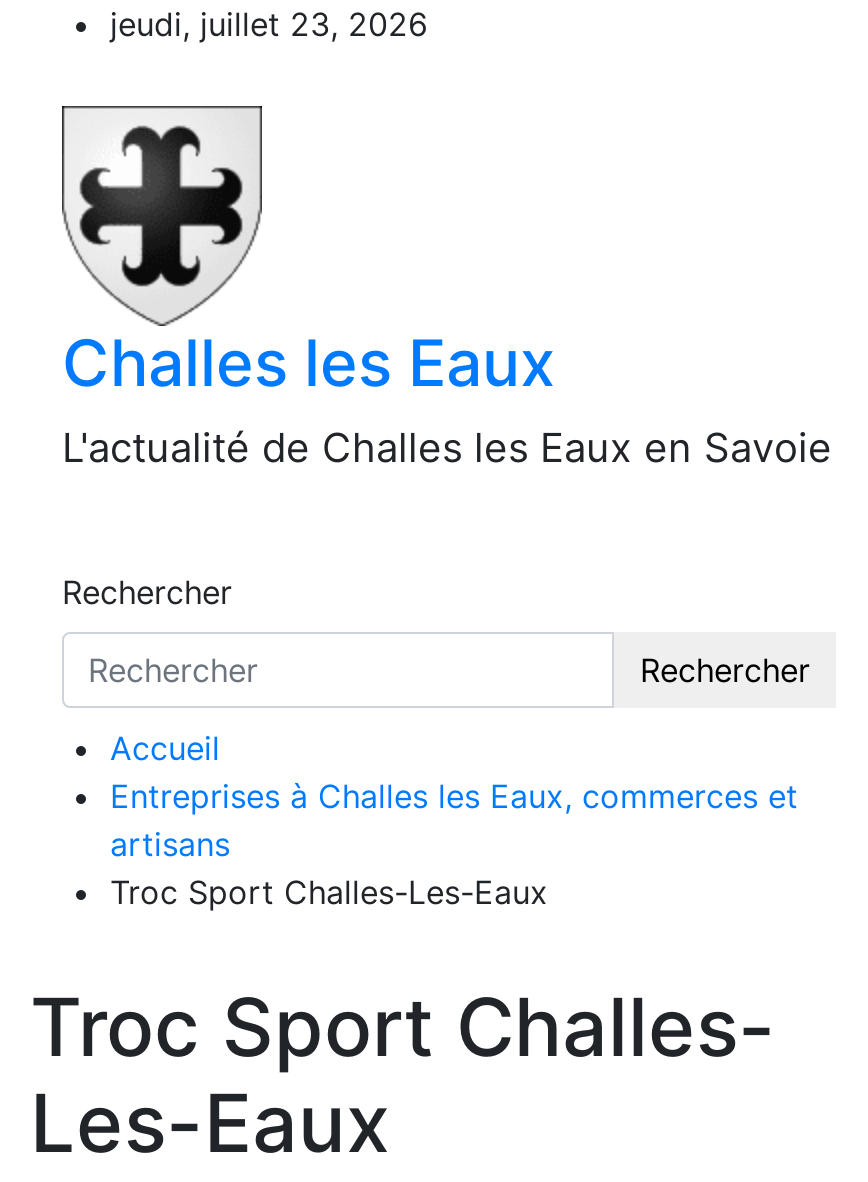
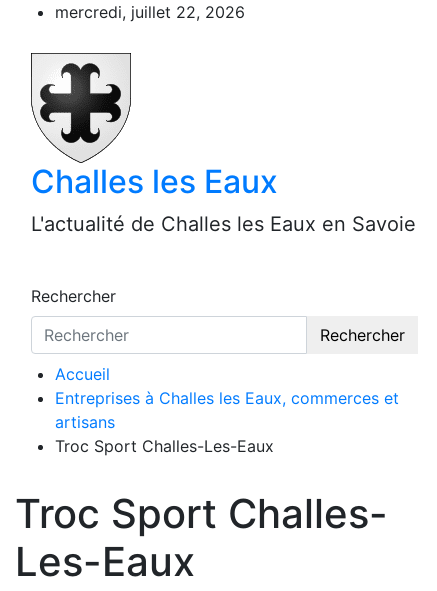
[110,4,428,44] jeudi, juillet 23, 2026 -> [55,2,245,22] mercredi, juillet 22, 2026

